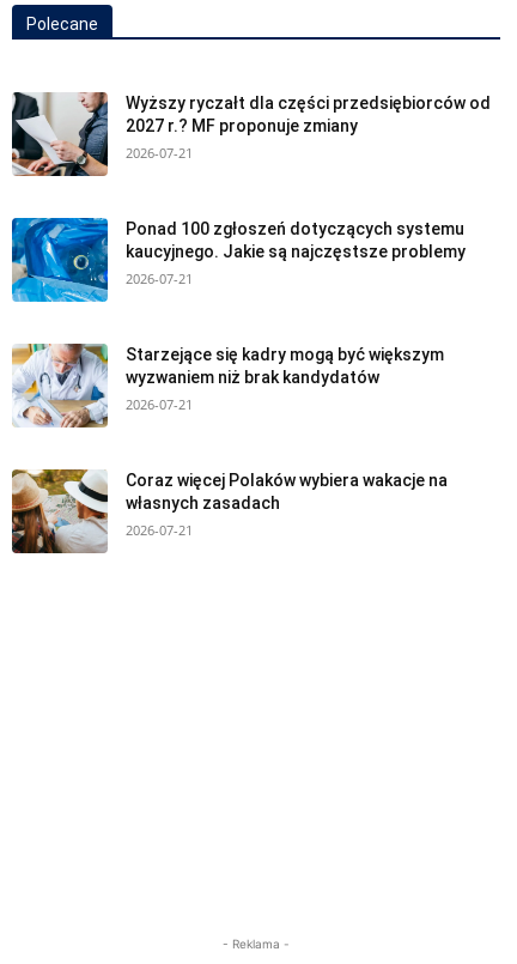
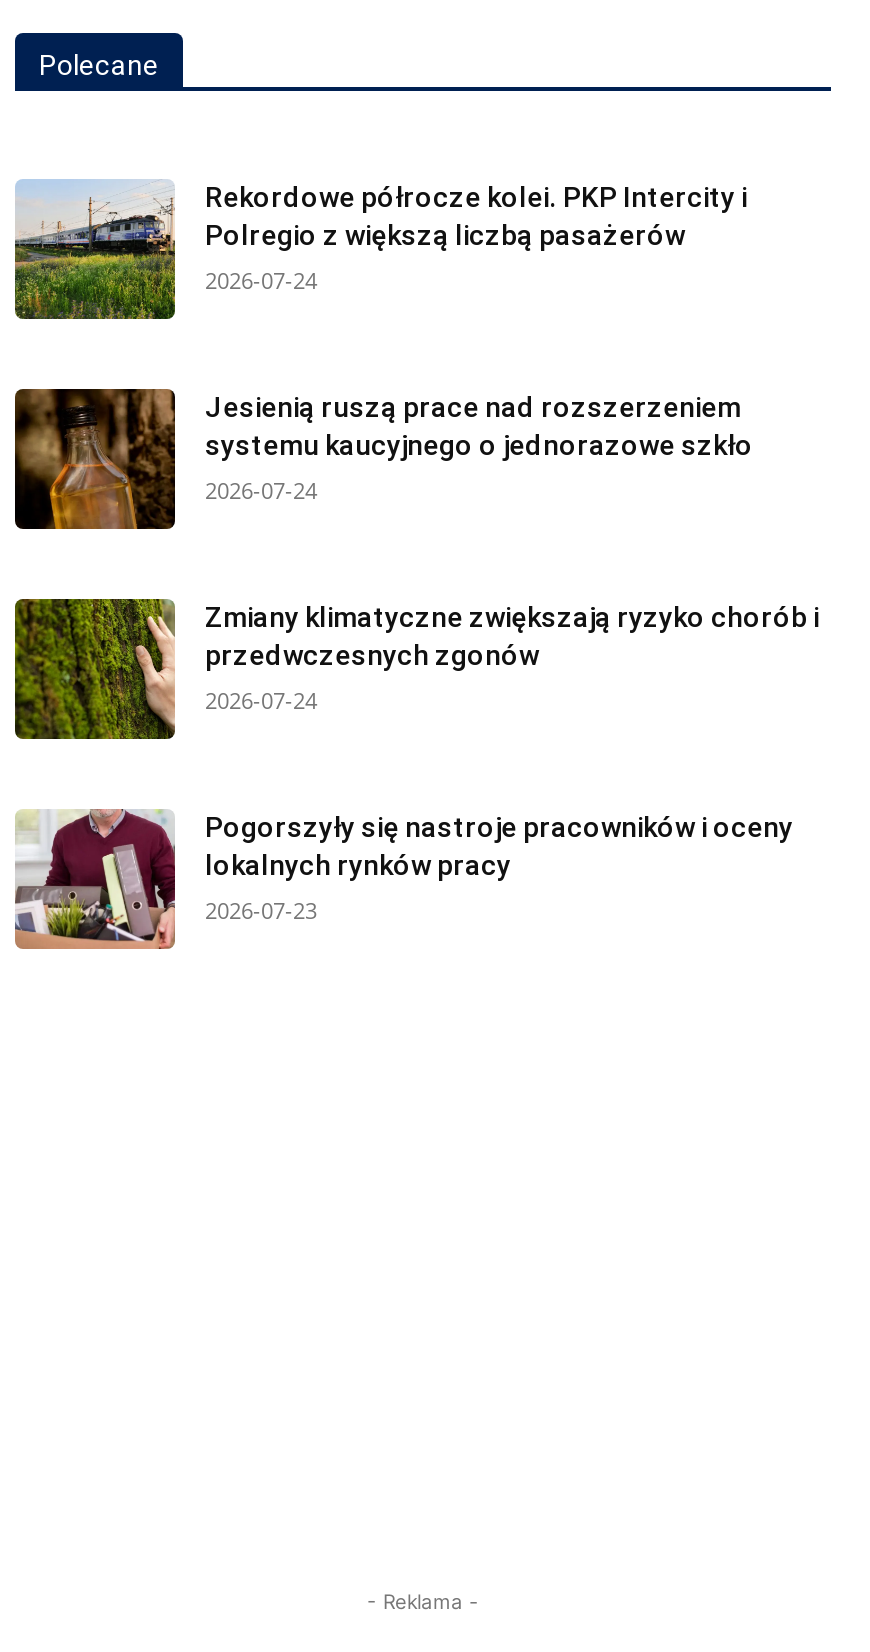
[11,91,491,177] [image] | Wyższy ryczałt dla części przedsiębiorców od | 2027 r.? MF proponuje zmiany | 2026-07-21 -> [13,179,747,321] [image] | Rekordowe półrocze kolei. PKP Intercity i | Polregio z większą liczbą pasażerów | 2026-07-24
[11,217,466,303] [image] | Ponad 100 zgłoszeń dotyczących systemu | kaucyjnego. Jakie są najczęstsze problemy | 2026-07-21 -> [13,387,753,531] [image] | Jesienią ruszą prace nad rozszerzeniem | systemu kaucyjnego o jednorazowe szkło | 2026-07-24
[11,342,444,429] [image] | Starzejące się kadry mogą być większym | wyzwaniem niż brak kandydatów | 2026-07-21 -> [13,597,819,741] [image] | Zmiany klimatyczne zwiększają ryzyko chorób i | przedwczesnych zgonów | 2026-07-24
[11,468,448,554] [image] | Coraz więcej Polaków wybiera wakacje na | własnych zasadach | 2026-07-21 -> [13,809,793,951] [image] | Pogorszyły się nastroje pracowników i oceny | lokalnych rynków pracy | 2026-07-23

